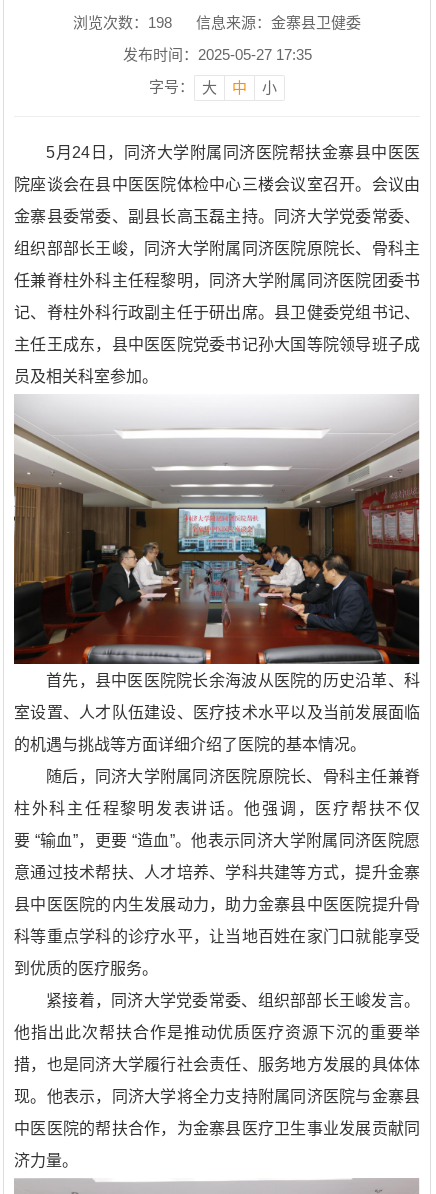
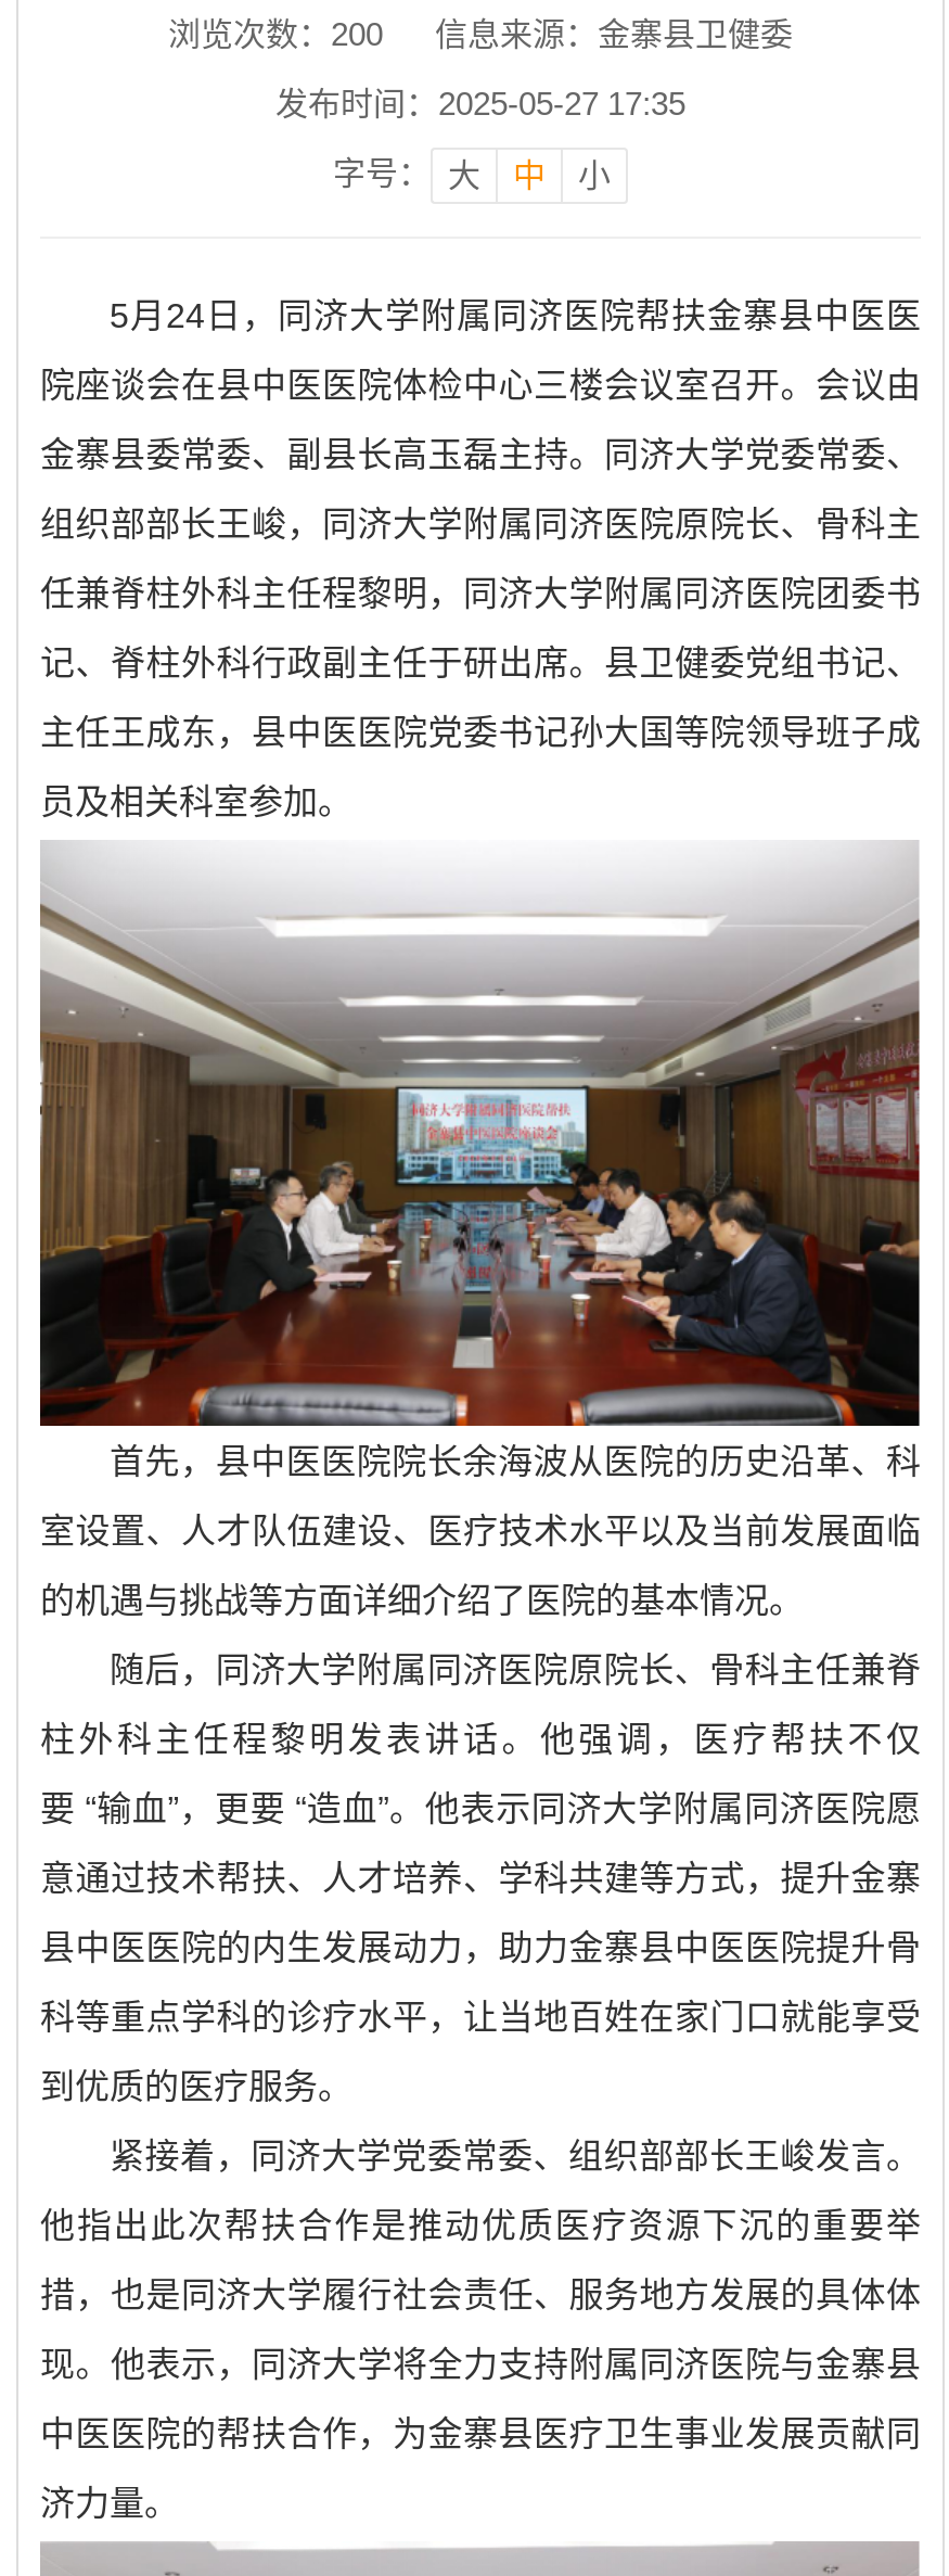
[73,14,361,31] 浏览次数：198 信息来源：金寨县卫健委 -> [168,15,793,52] 浏览次数：200 信息来源：金寨县卫健委

